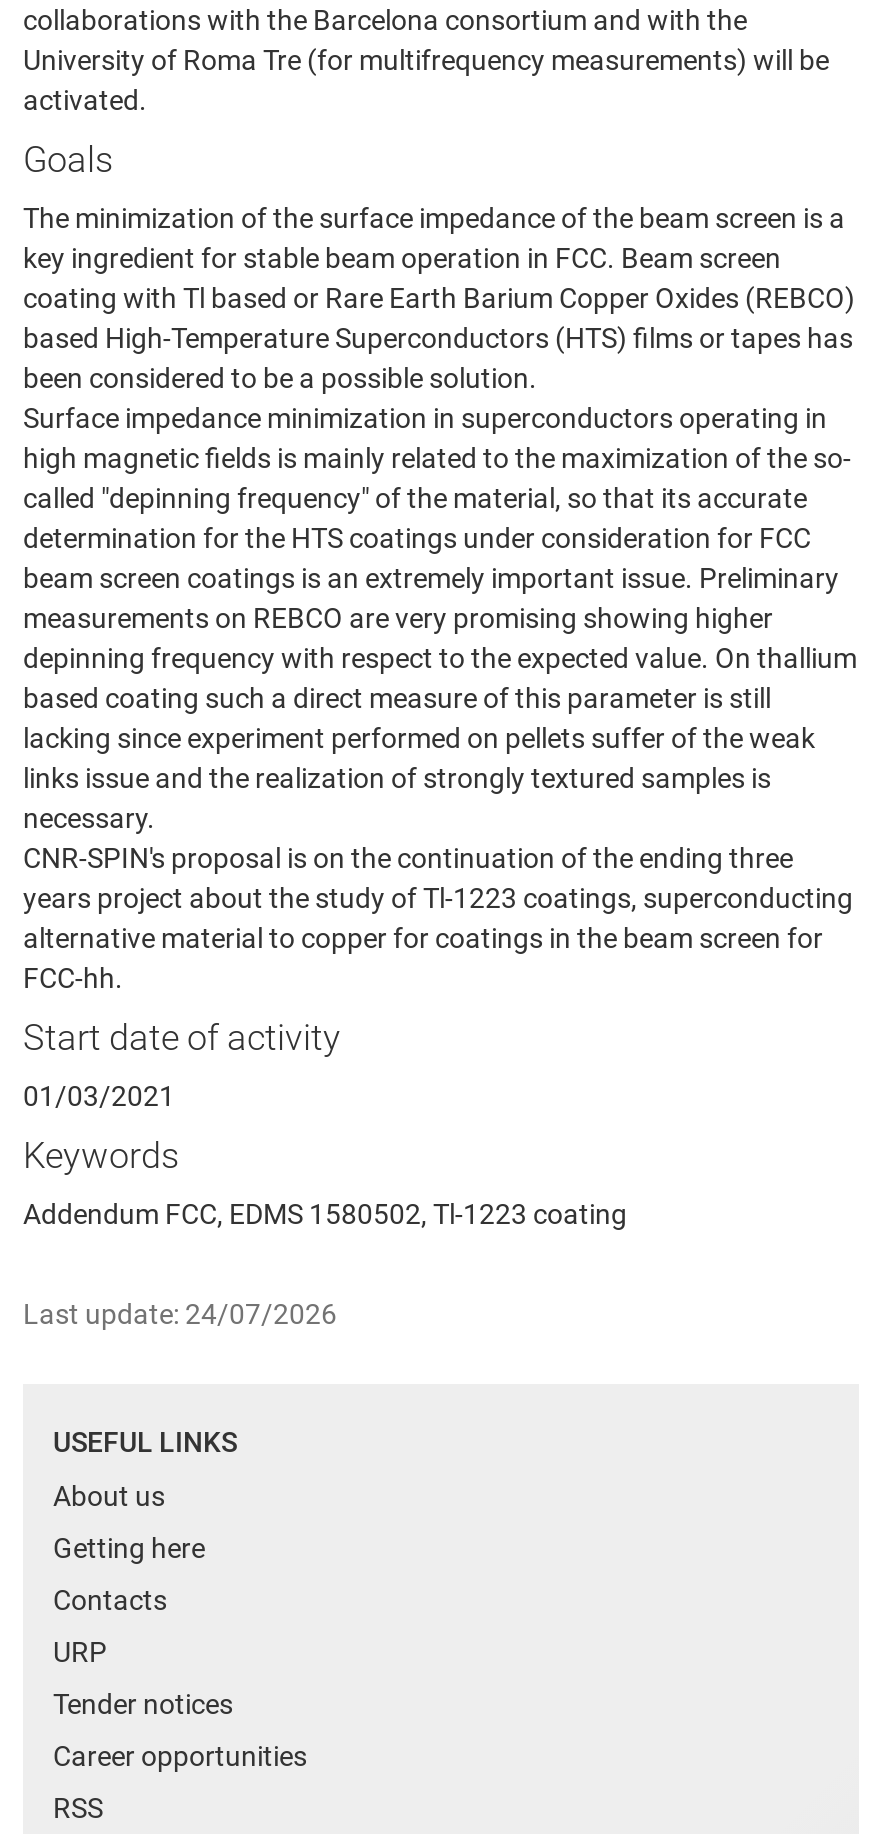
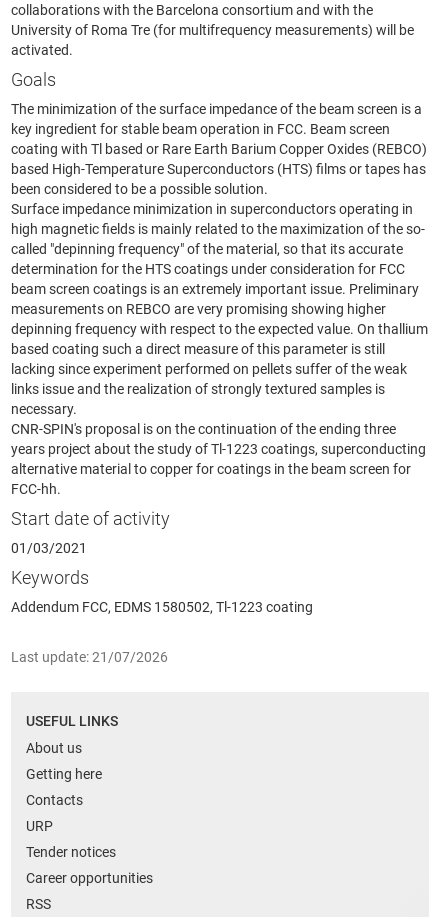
[23,1299,337,1331] Last update: 24/07/2026 -> [11,649,168,665] Last update: 21/07/2026

